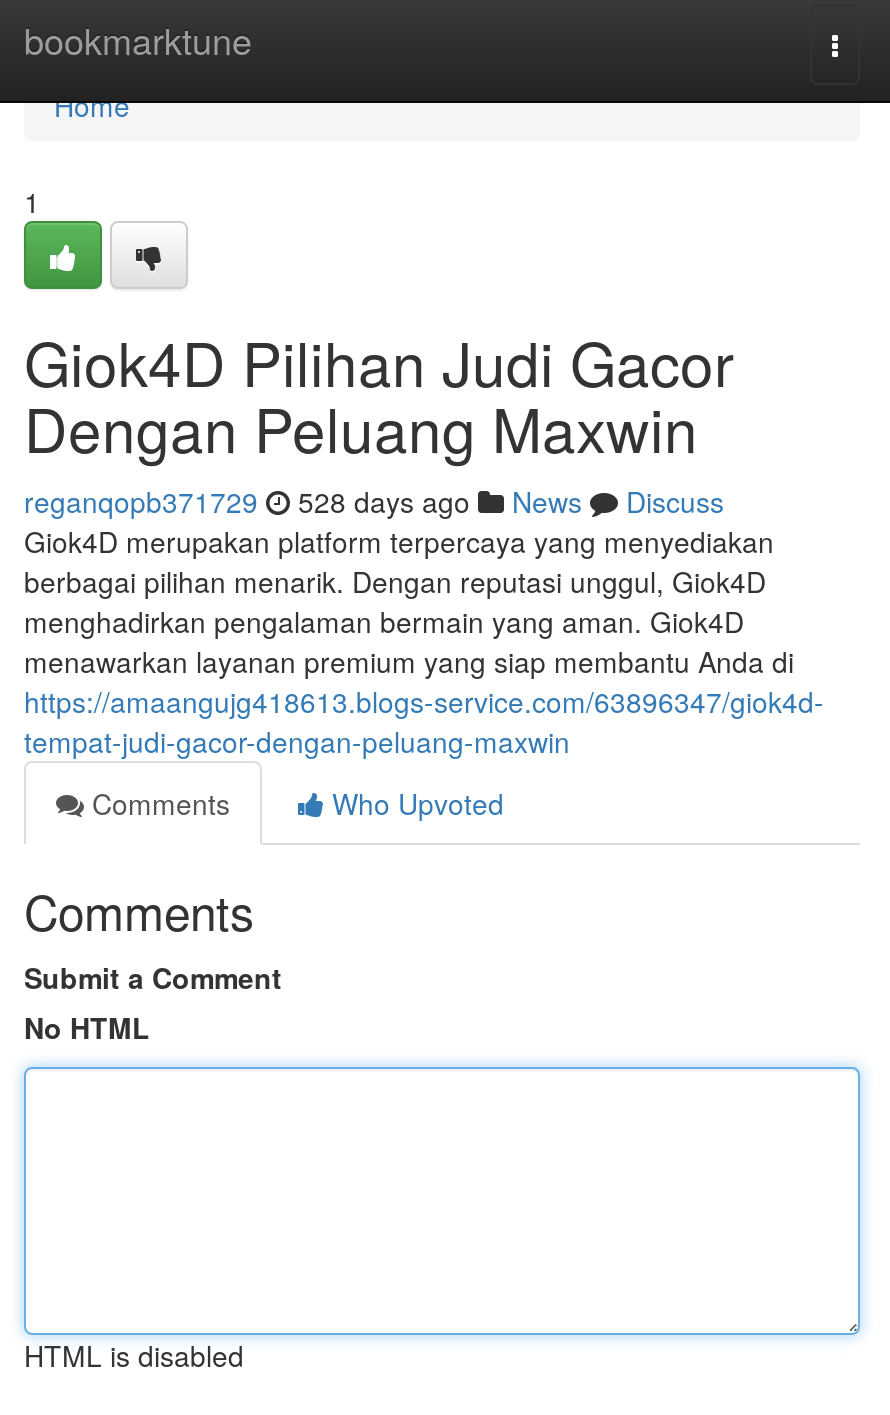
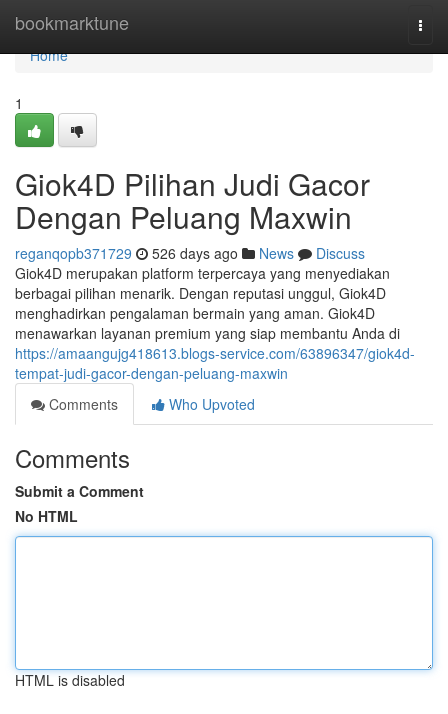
[24,481,724,521] reganqopb371729 528 days ago News Discuss -> [15,243,365,263] reganqopb371729 526 days ago News Discuss

